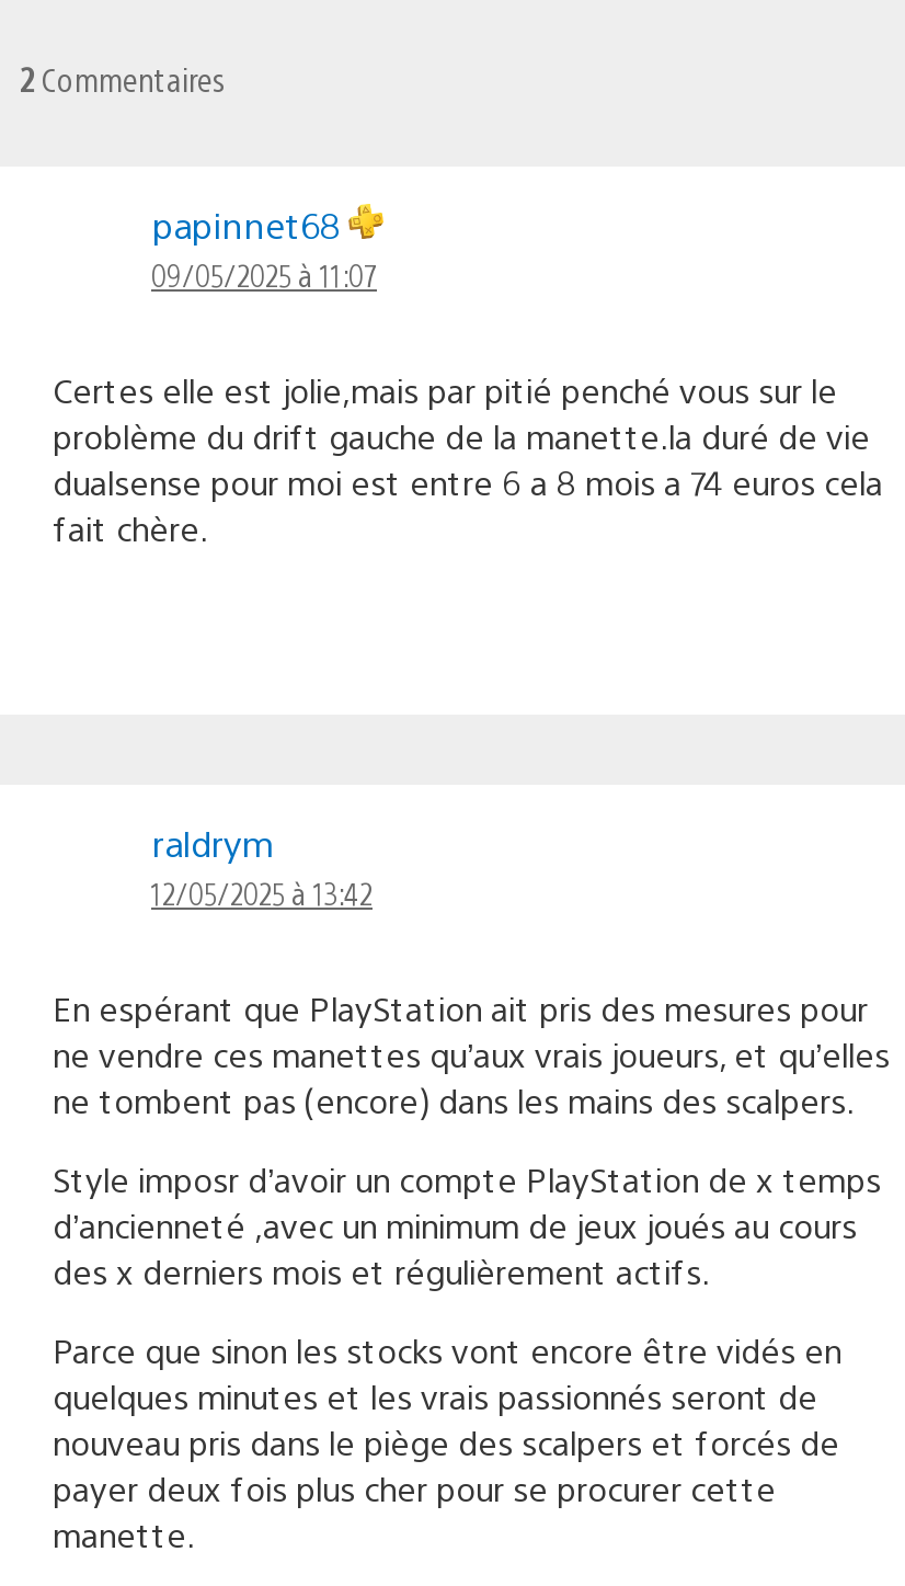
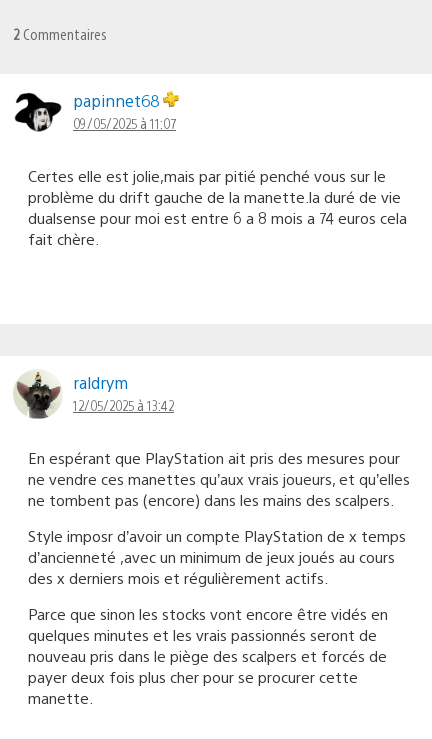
none -> [13,92,63,133] [image]
none -> [13,369,63,420] [image]

